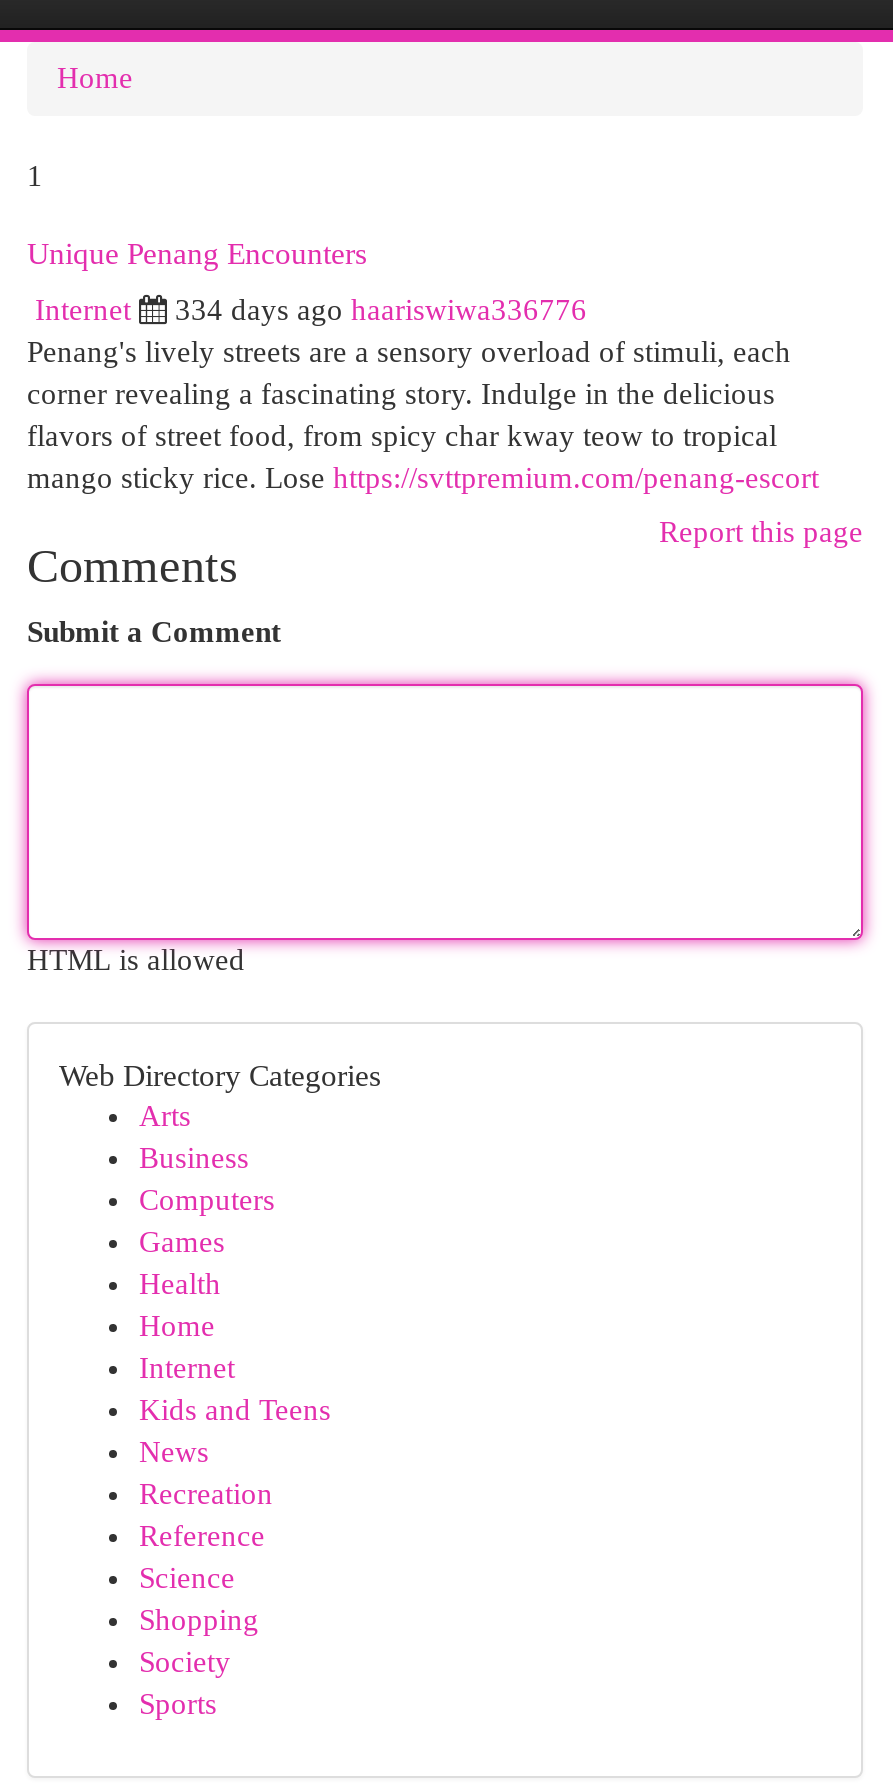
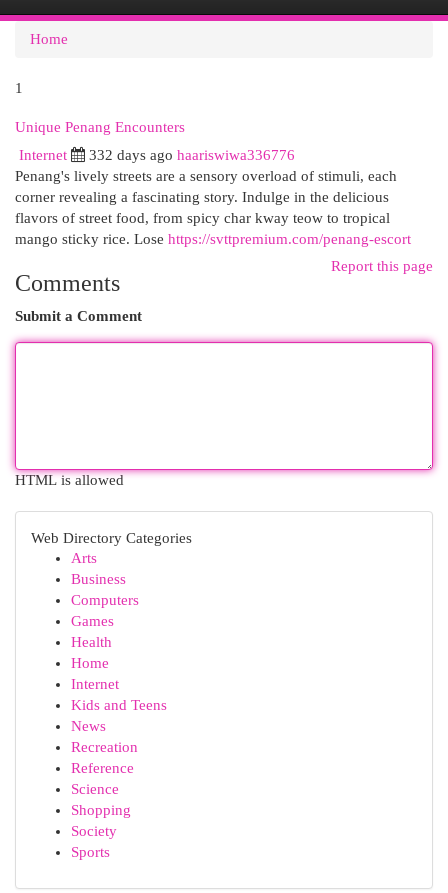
[175,294,587,326] 334 days ago haariswiwa336776 -> [89,147,295,163] 332 days ago haariswiwa336776

